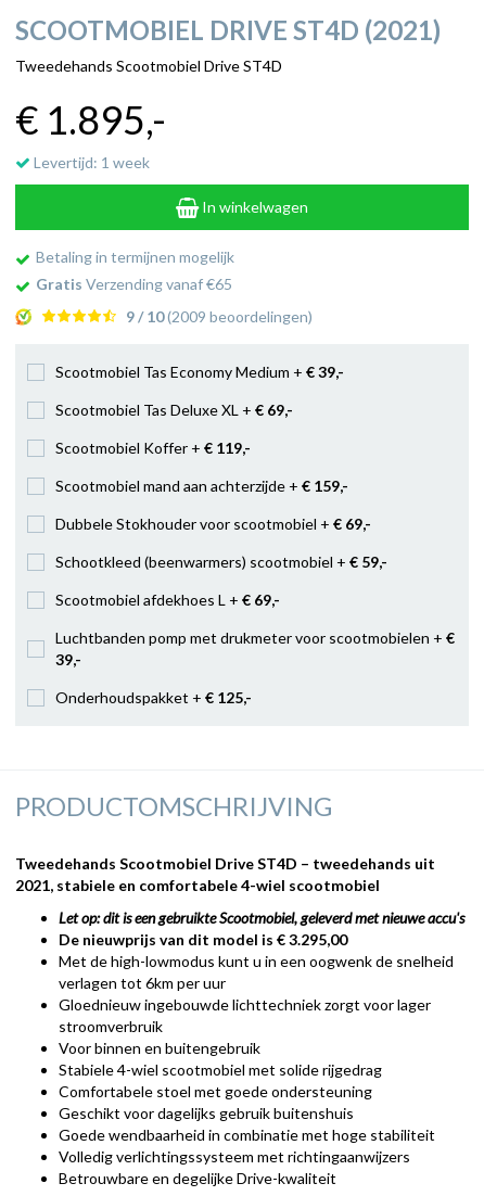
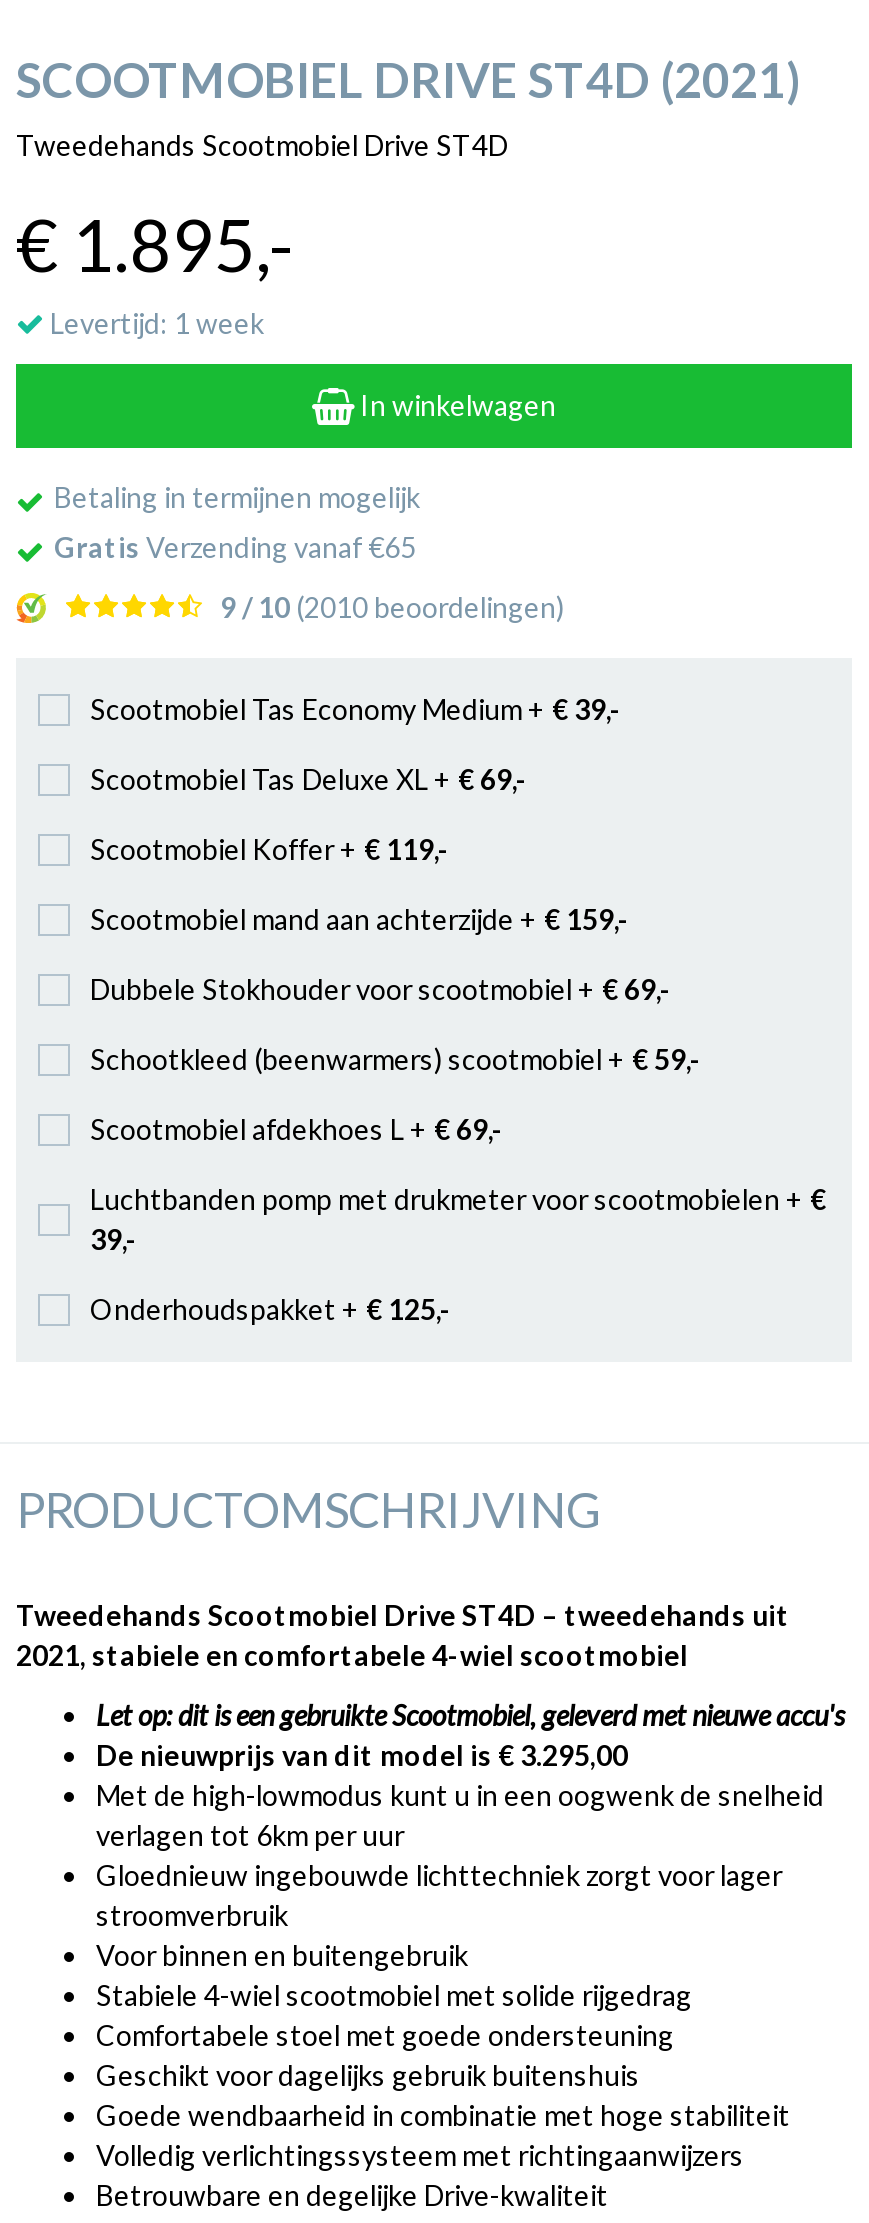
[126,307,313,325] 9 / 10 (2009 beoordelingen) -> [220,589,564,623] 9 / 10 (2010 beoordelingen)

